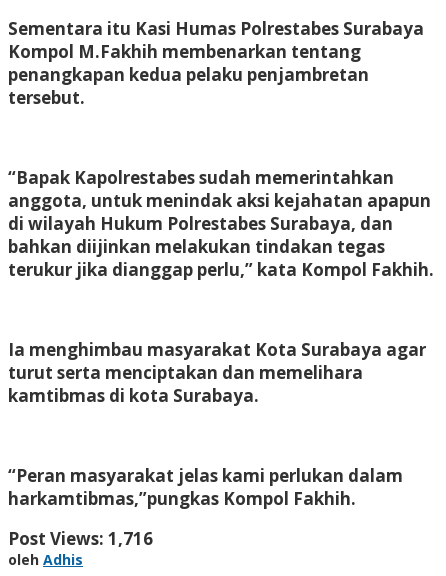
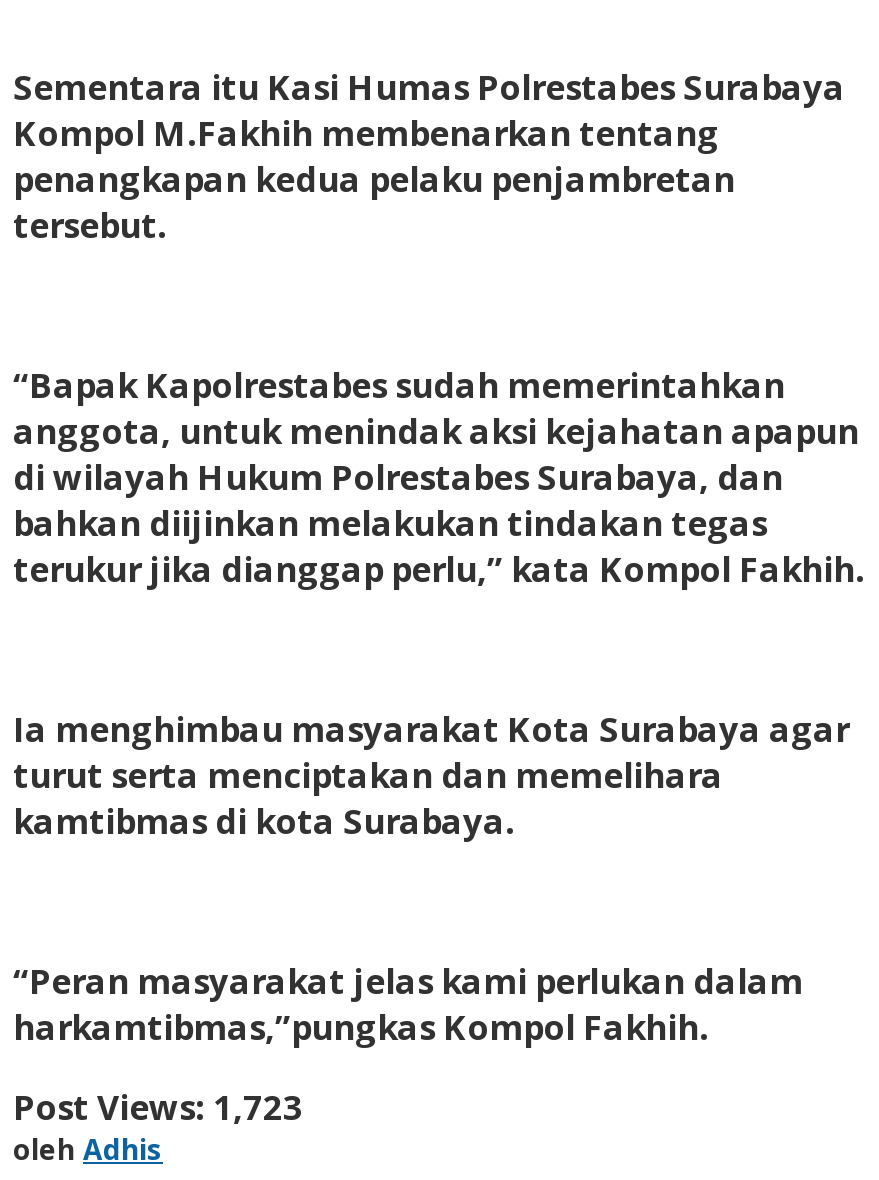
[8,527,153,550] Post Views: 1,716 -> [13,1084,303,1130] Post Views: 1,723

